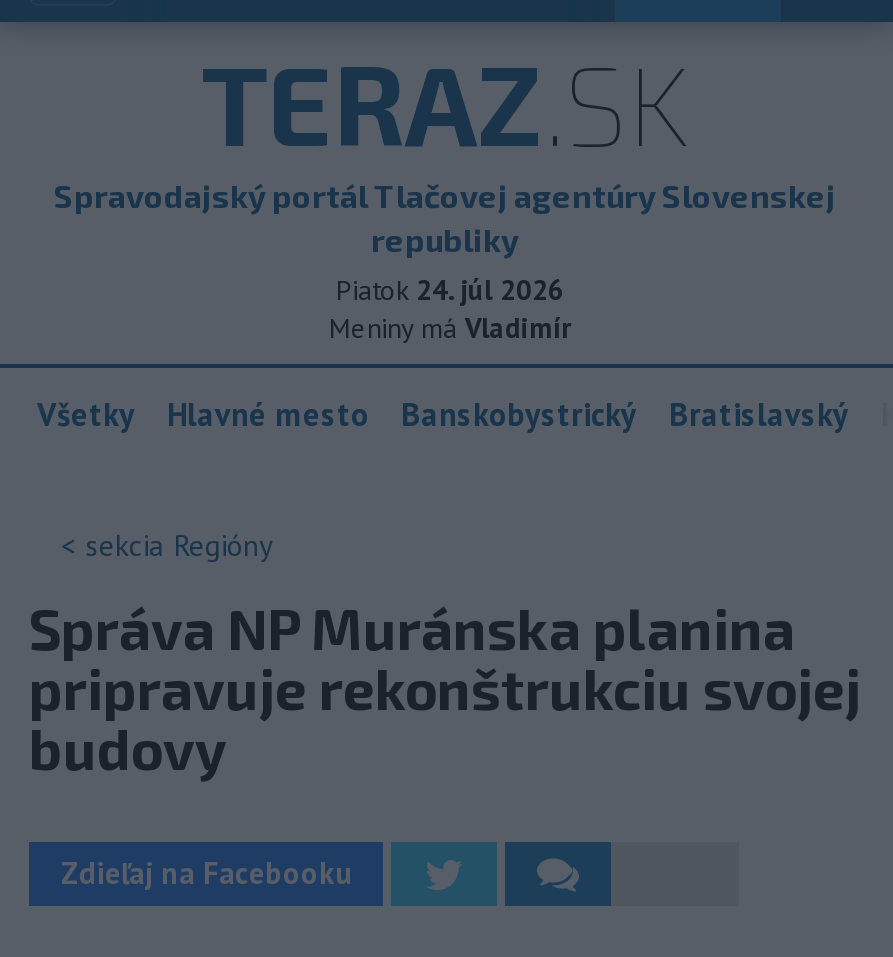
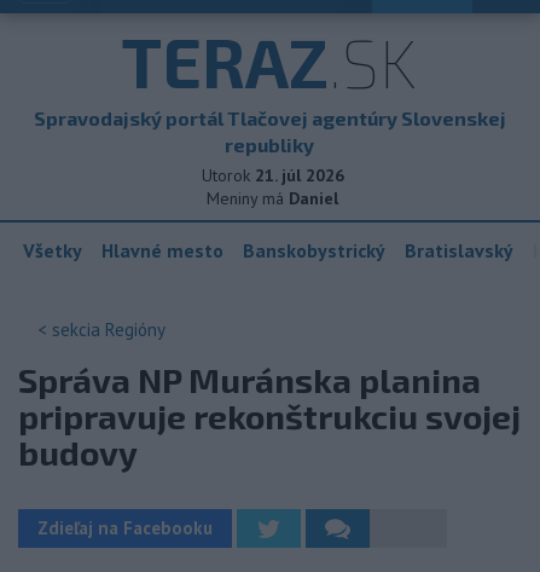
[336,272,564,308] Piatok 24. júl 2026 -> [201,164,344,186] Utorok 21. júl 2026
[329,310,571,346] Meniny má Vladimír -> [207,187,338,209] Meniny má Daniel

